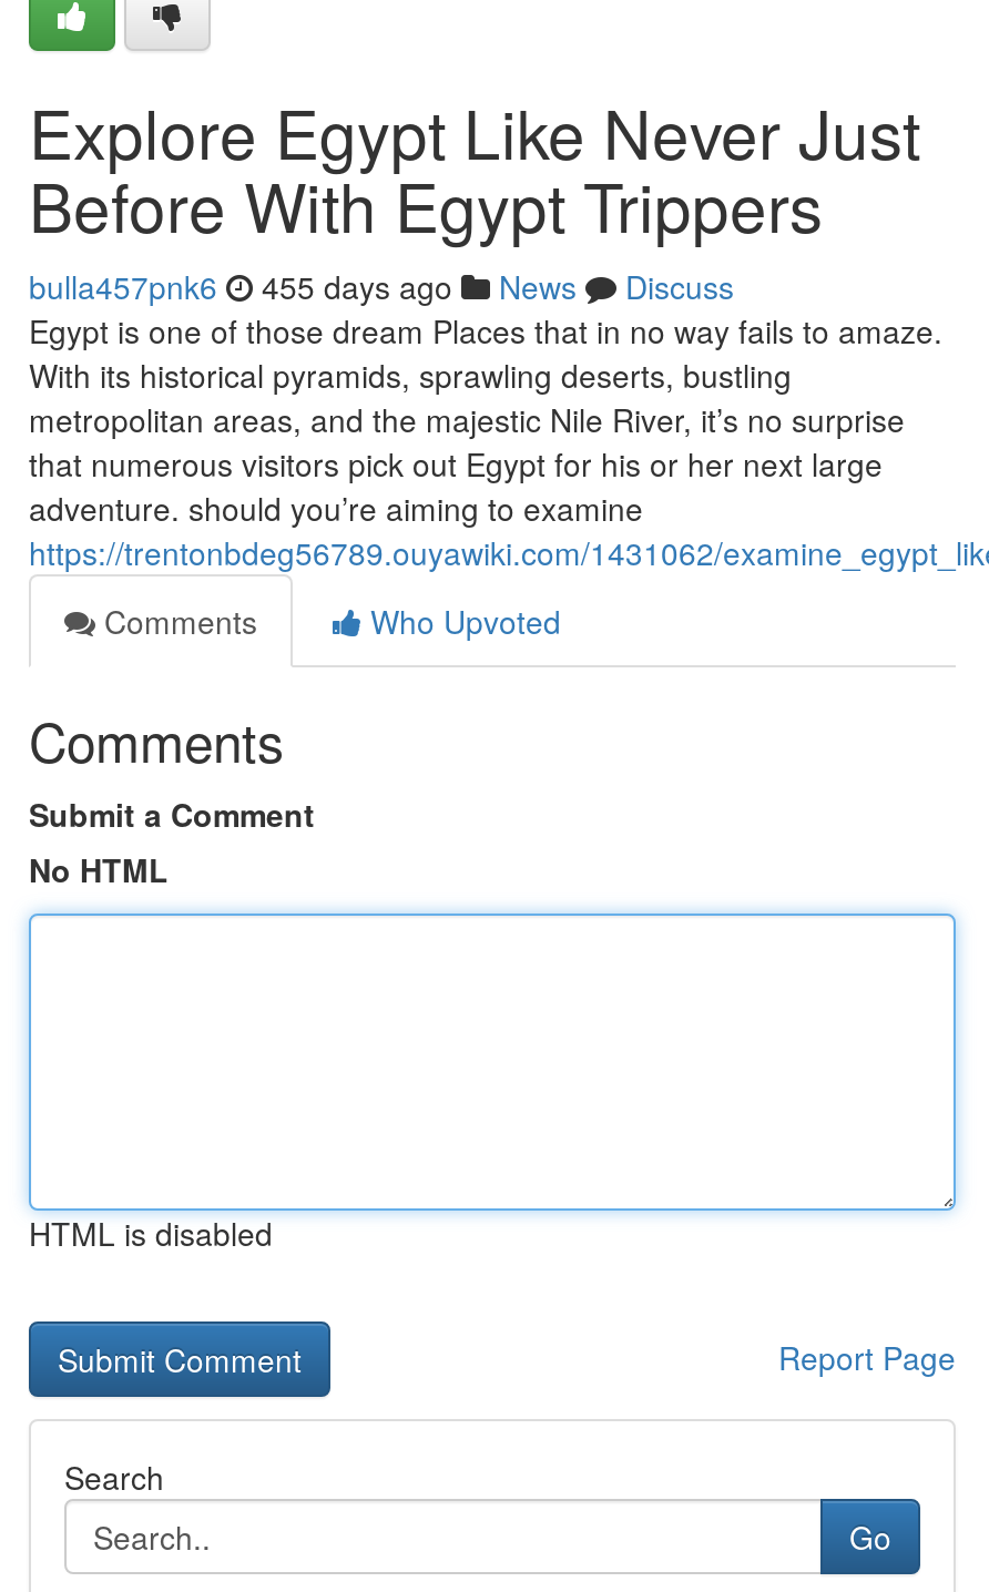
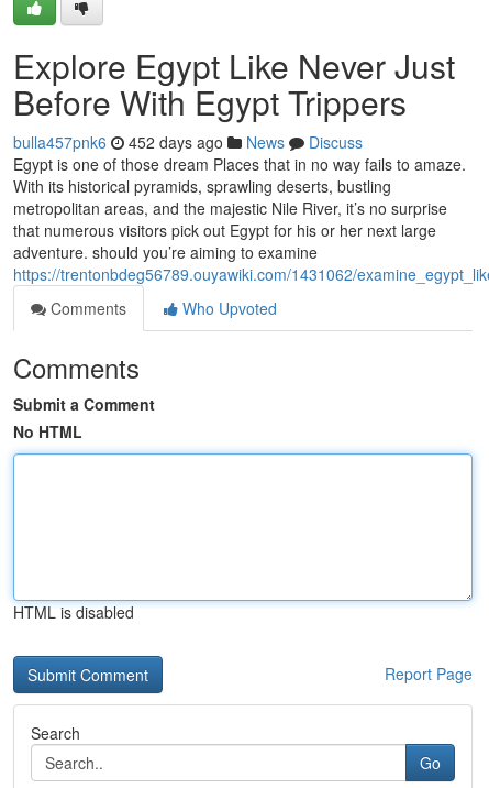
[29,264,734,308] bulla457pnk6 455 days ago News Discuss -> [13,131,363,153] bulla457pnk6 452 days ago News Discuss

